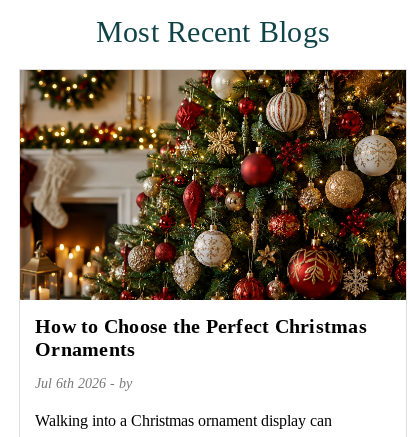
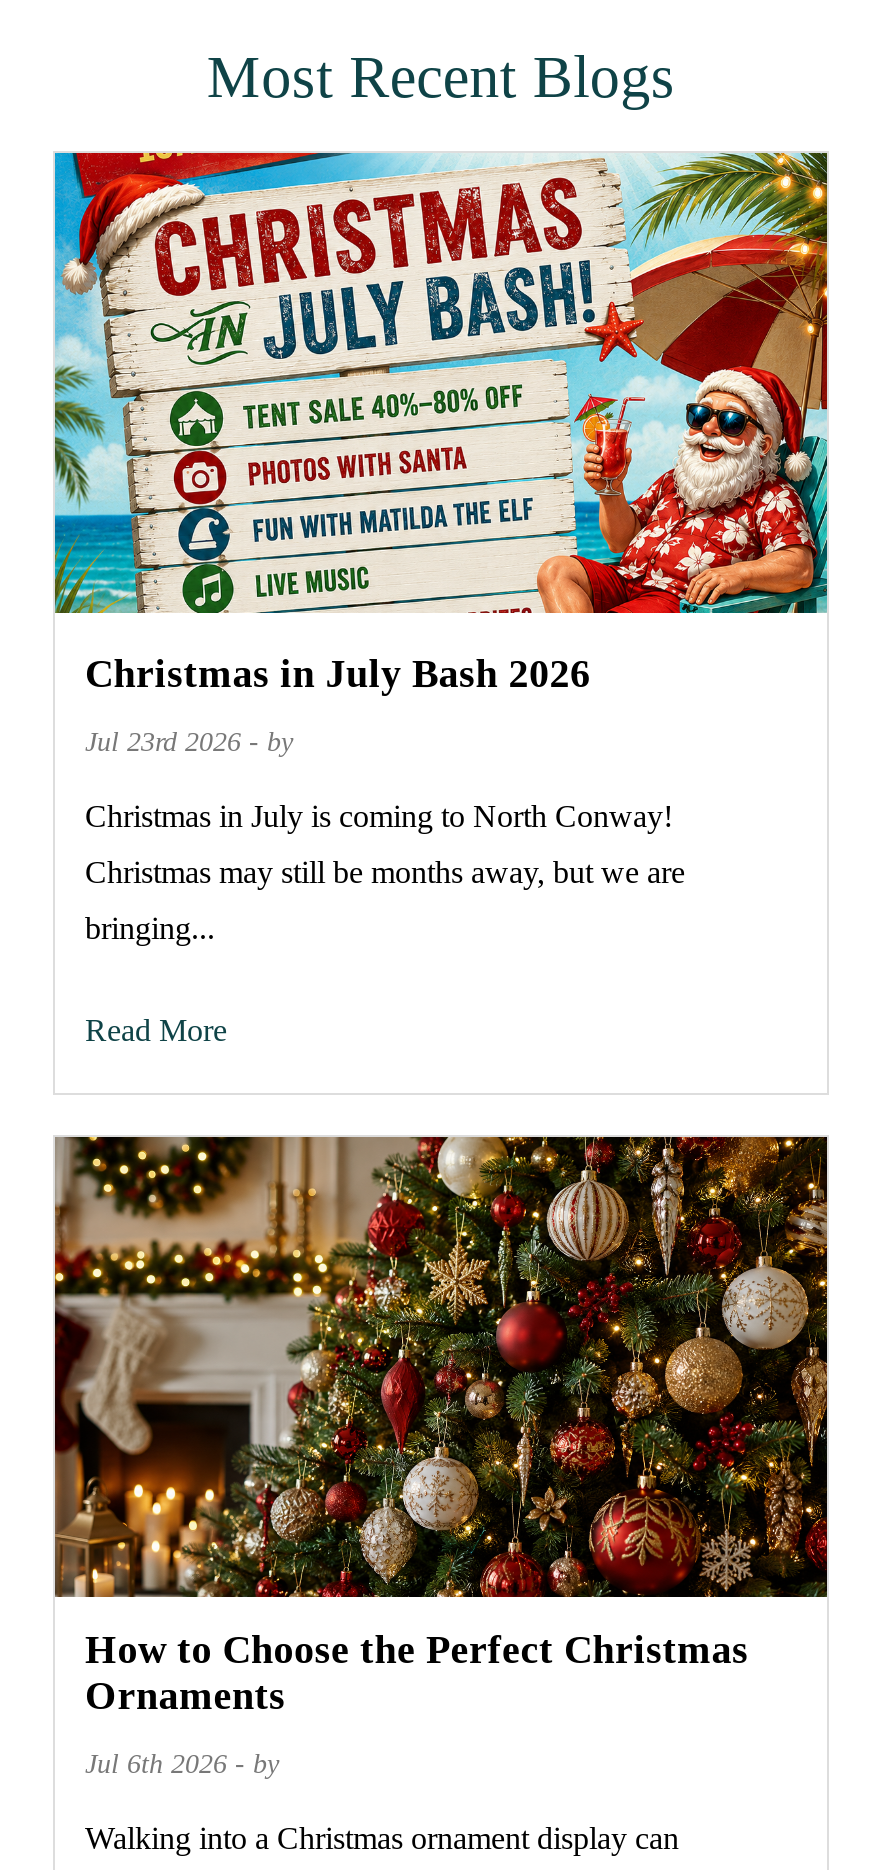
none -> [53,151,829,1047] [image] | Christmas in July Bash 2026 | Jul 23rd 2026 - by | Christmas in July is coming to North Conway! | Christmas may still be months away, but we are | bringing... | Read More

